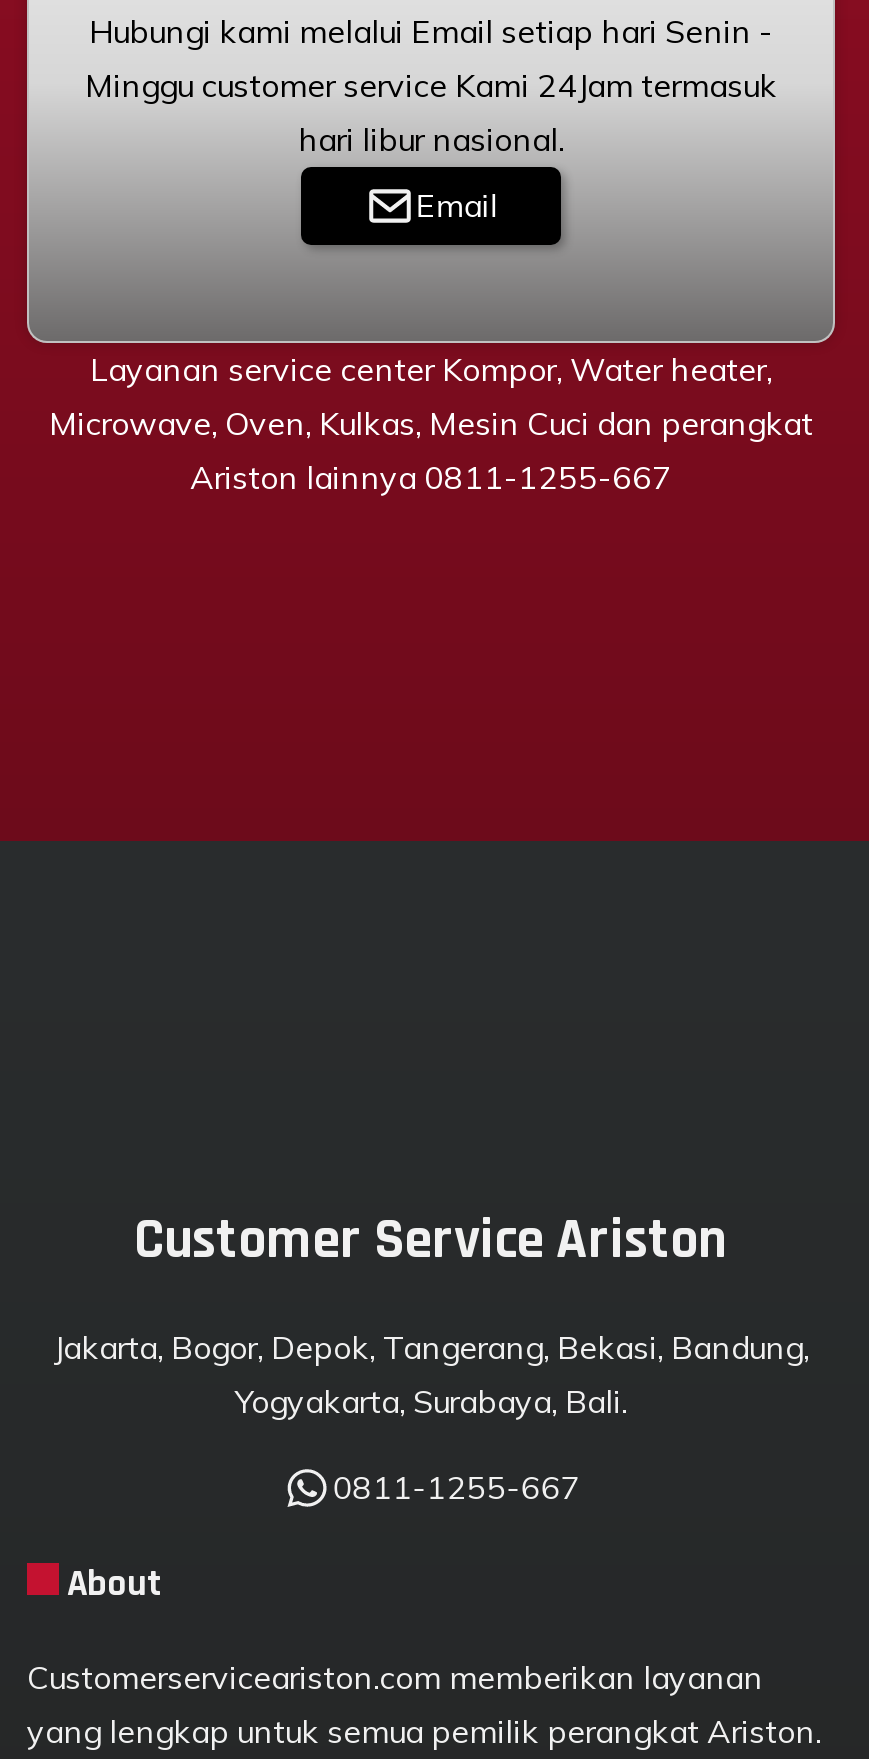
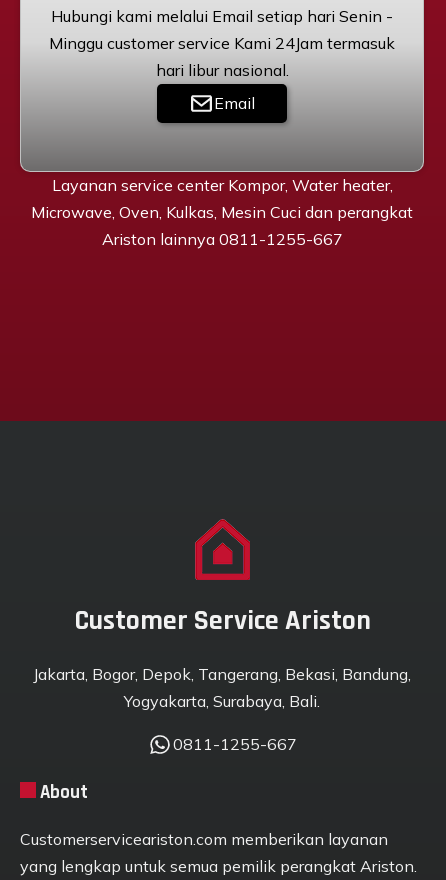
none -> [194,518,251,581] [image]

